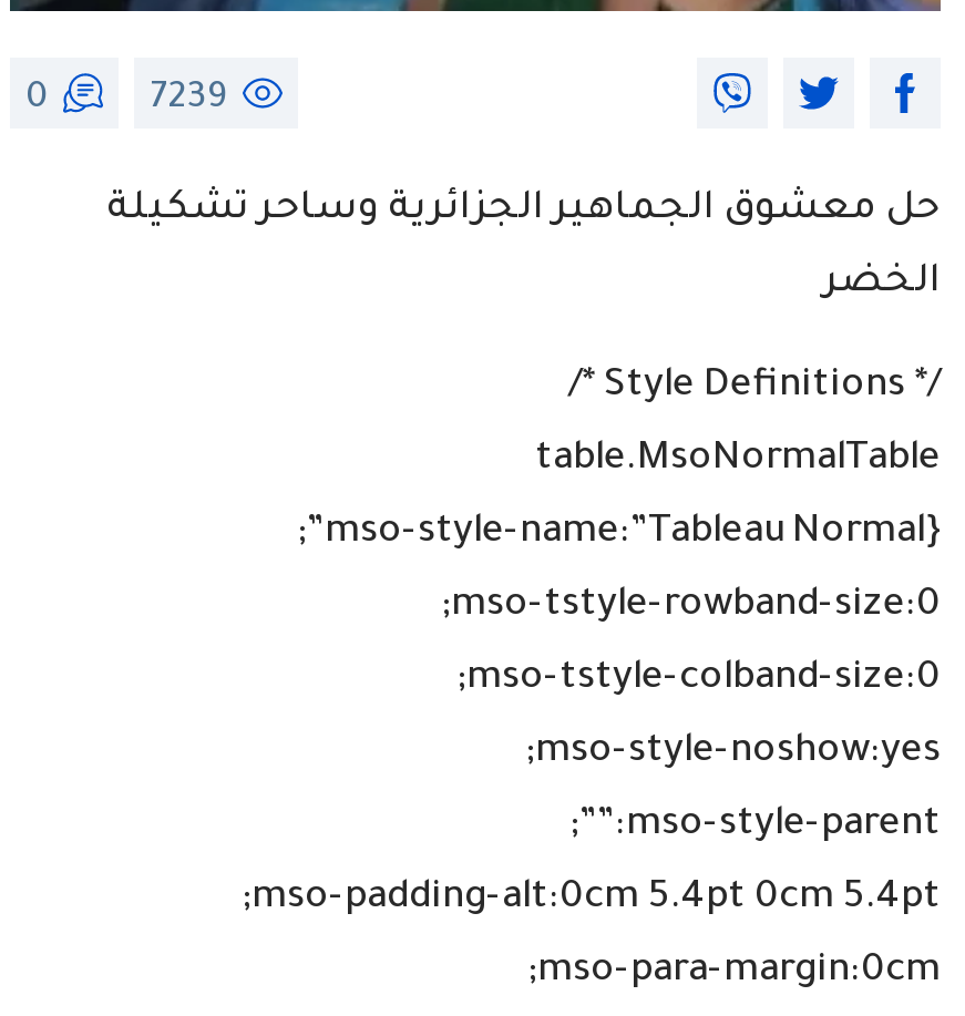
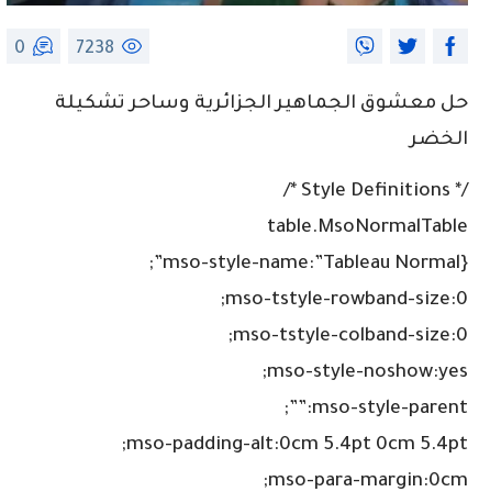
[150,79,227,119] 7239 -> [76,39,114,59] 7238

